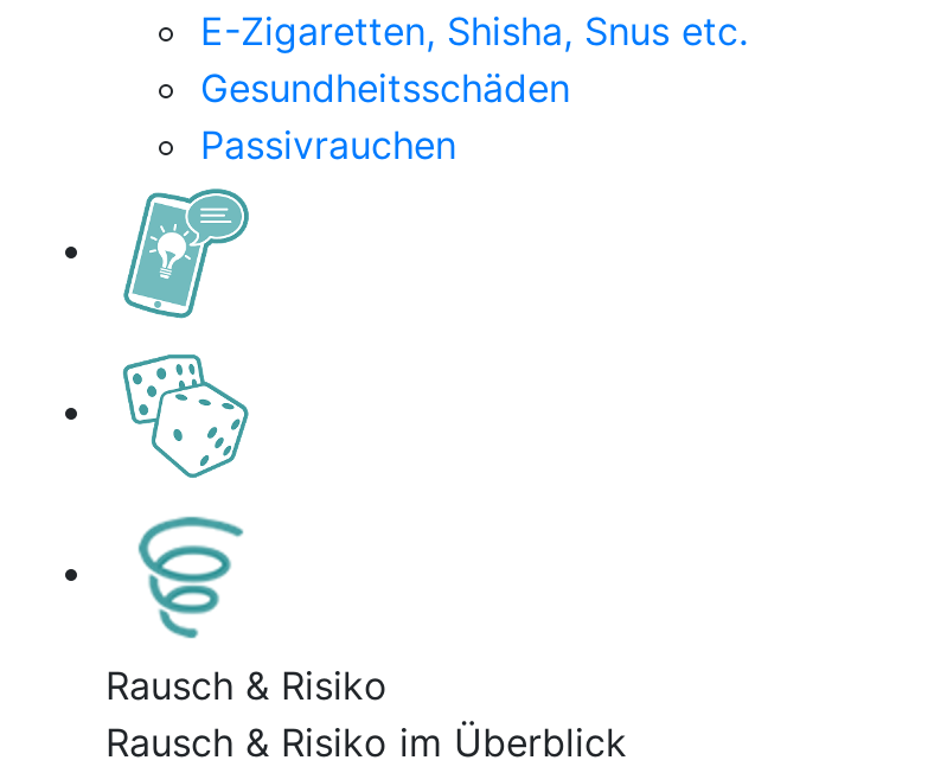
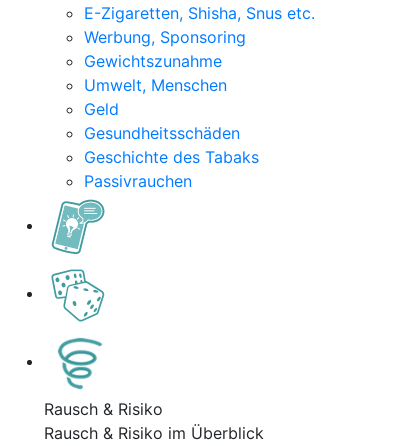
none -> [84,27,246,119] Werbung, Sponsoring | Gewichtszunahme | Umwelt, Menschen | Geld
none -> [84,147,259,167] Geschichte des Tabaks

